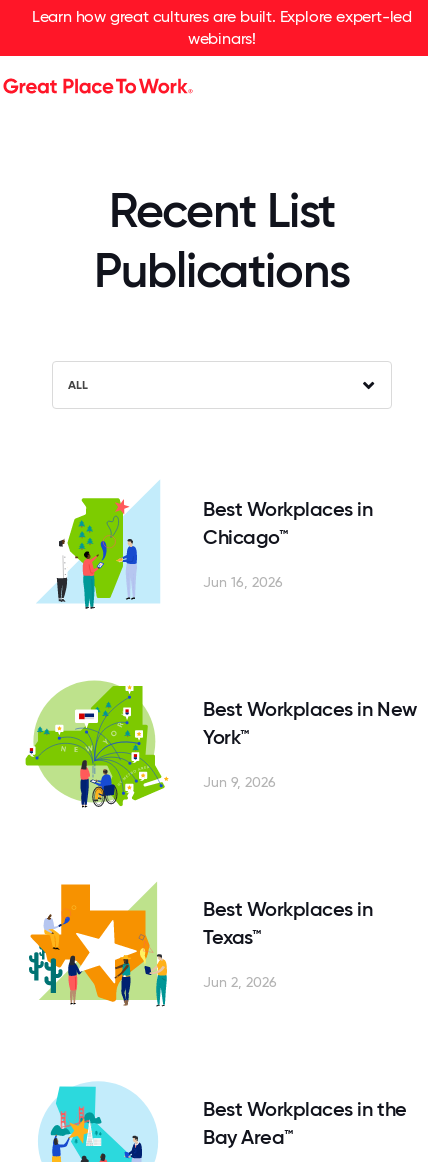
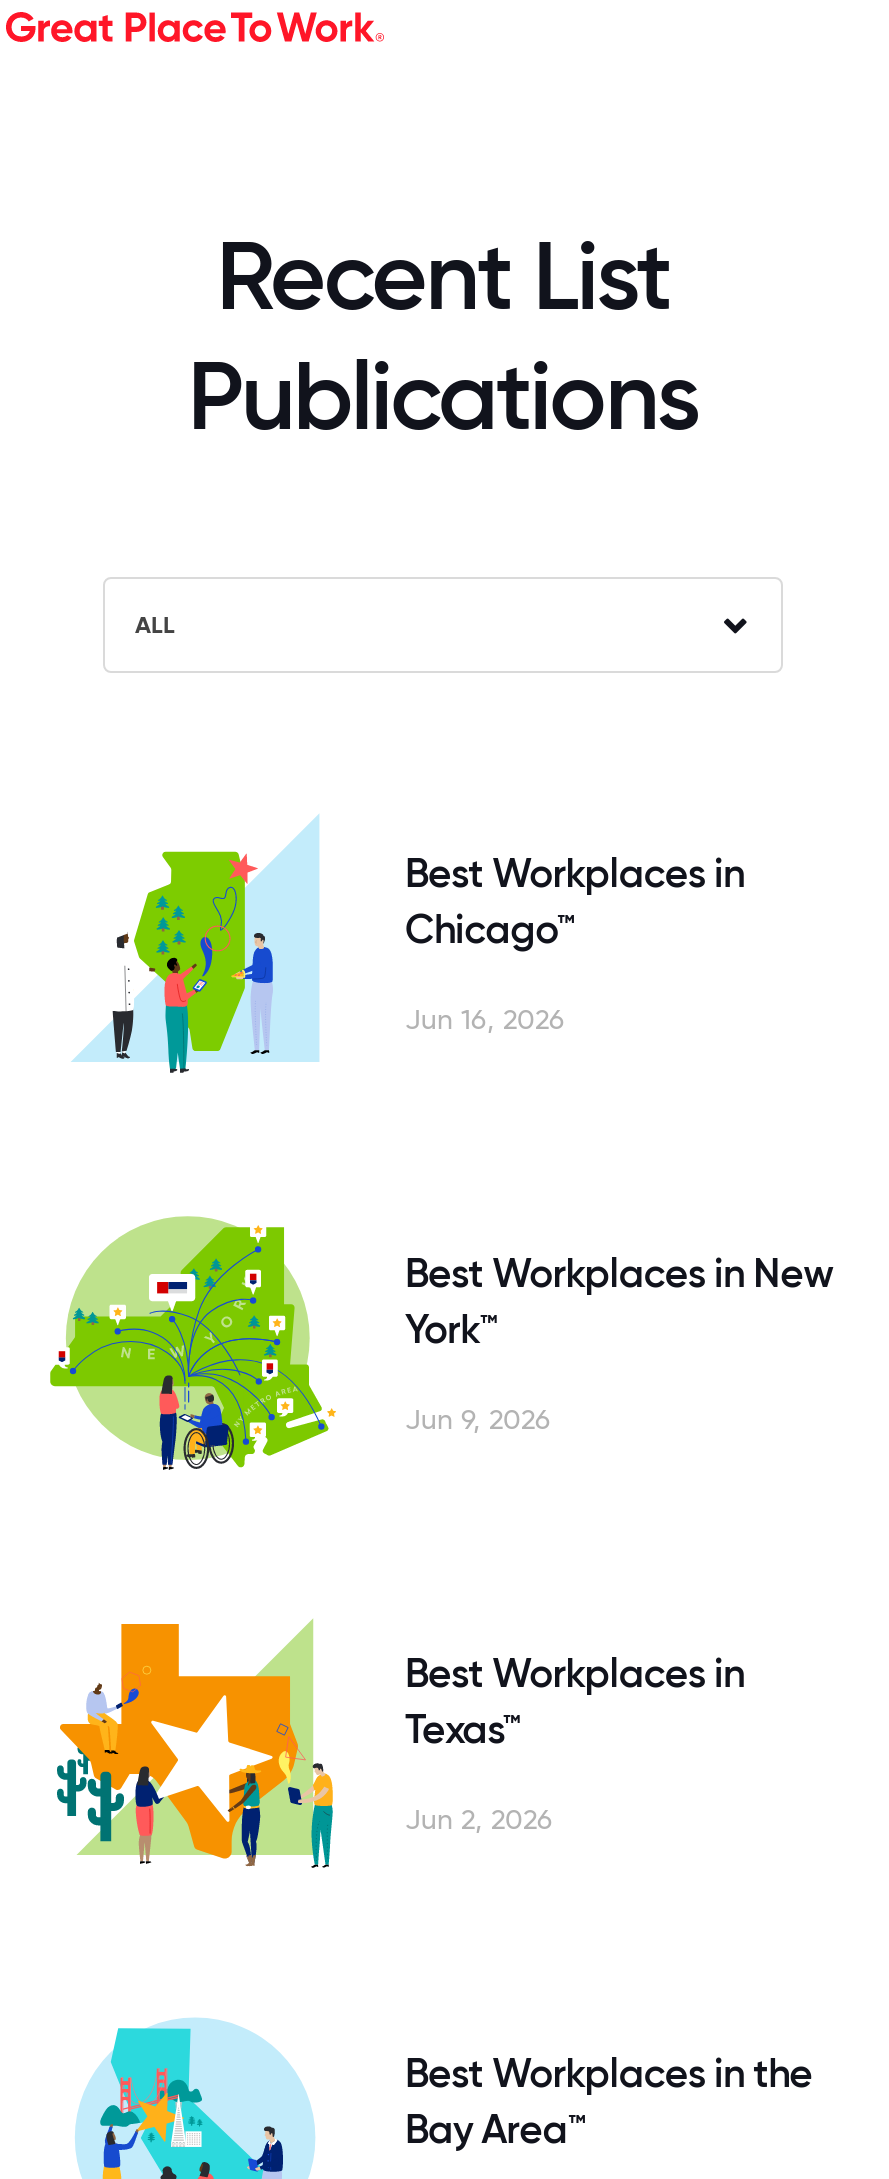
[32,7,412,48] Learn how great cultures are built. Explore expert-led | webinars! -> none

